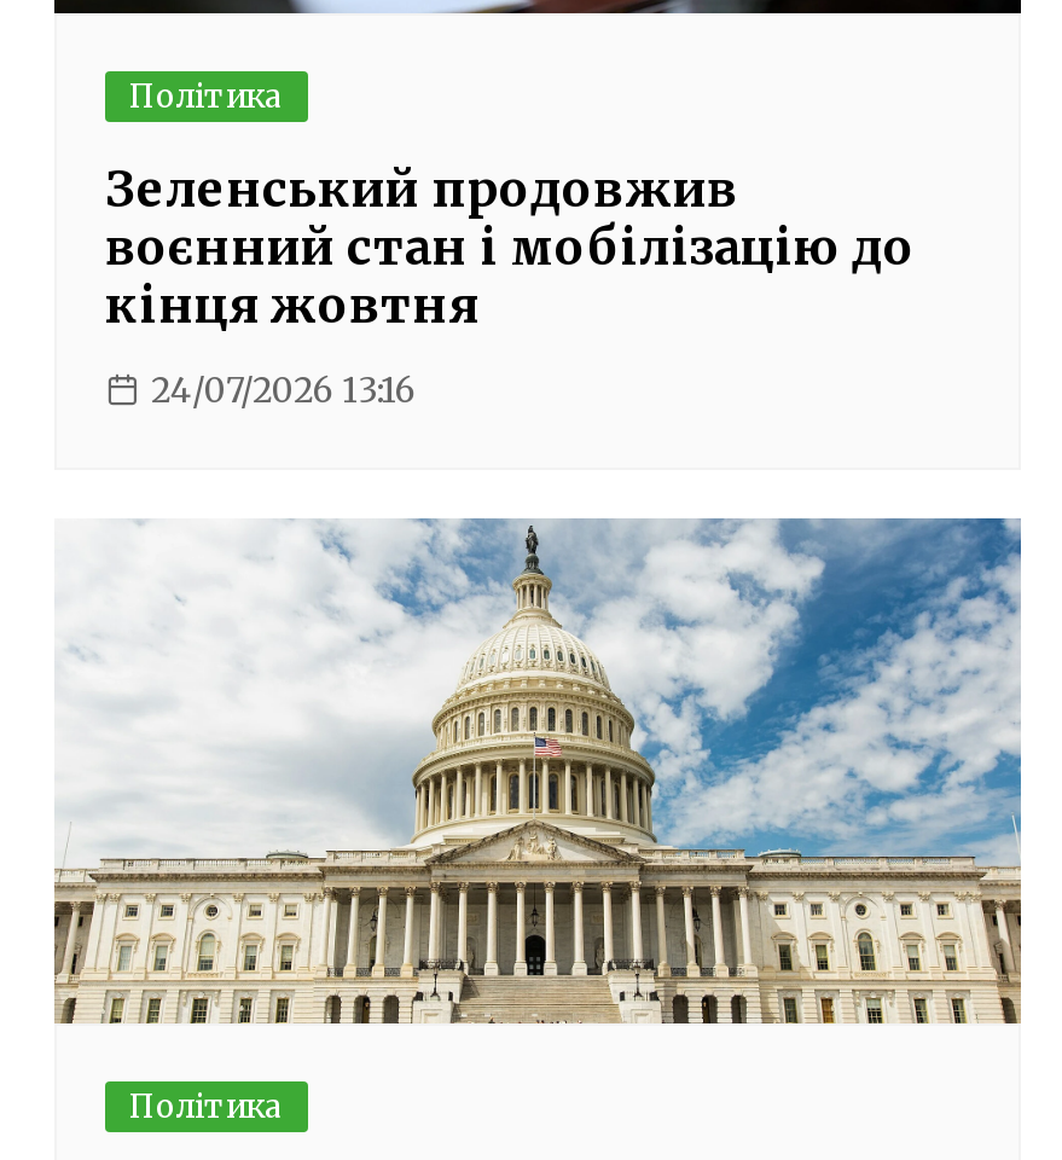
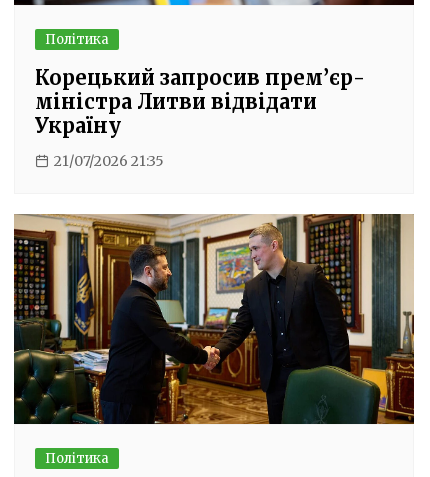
[105,158,915,334] Зеленський продовжив | воєнний стан і мобілізацію до | кінця жовтня -> [35,65,365,138] Корецький запросив прем’єр- | міністра Литви відвідати | Україну
[151,368,417,412] 24/07/2026 13:16 -> [54,152,164,170] 21/07/2026 21:35
[52,517,1023,1027] [image] -> [13,213,415,425] [image]

